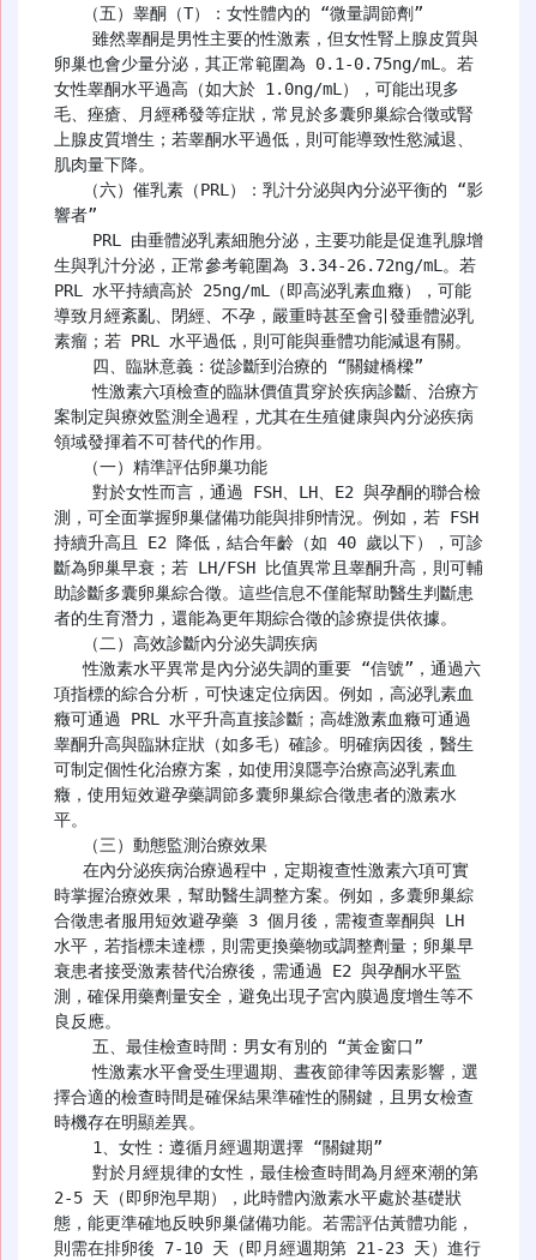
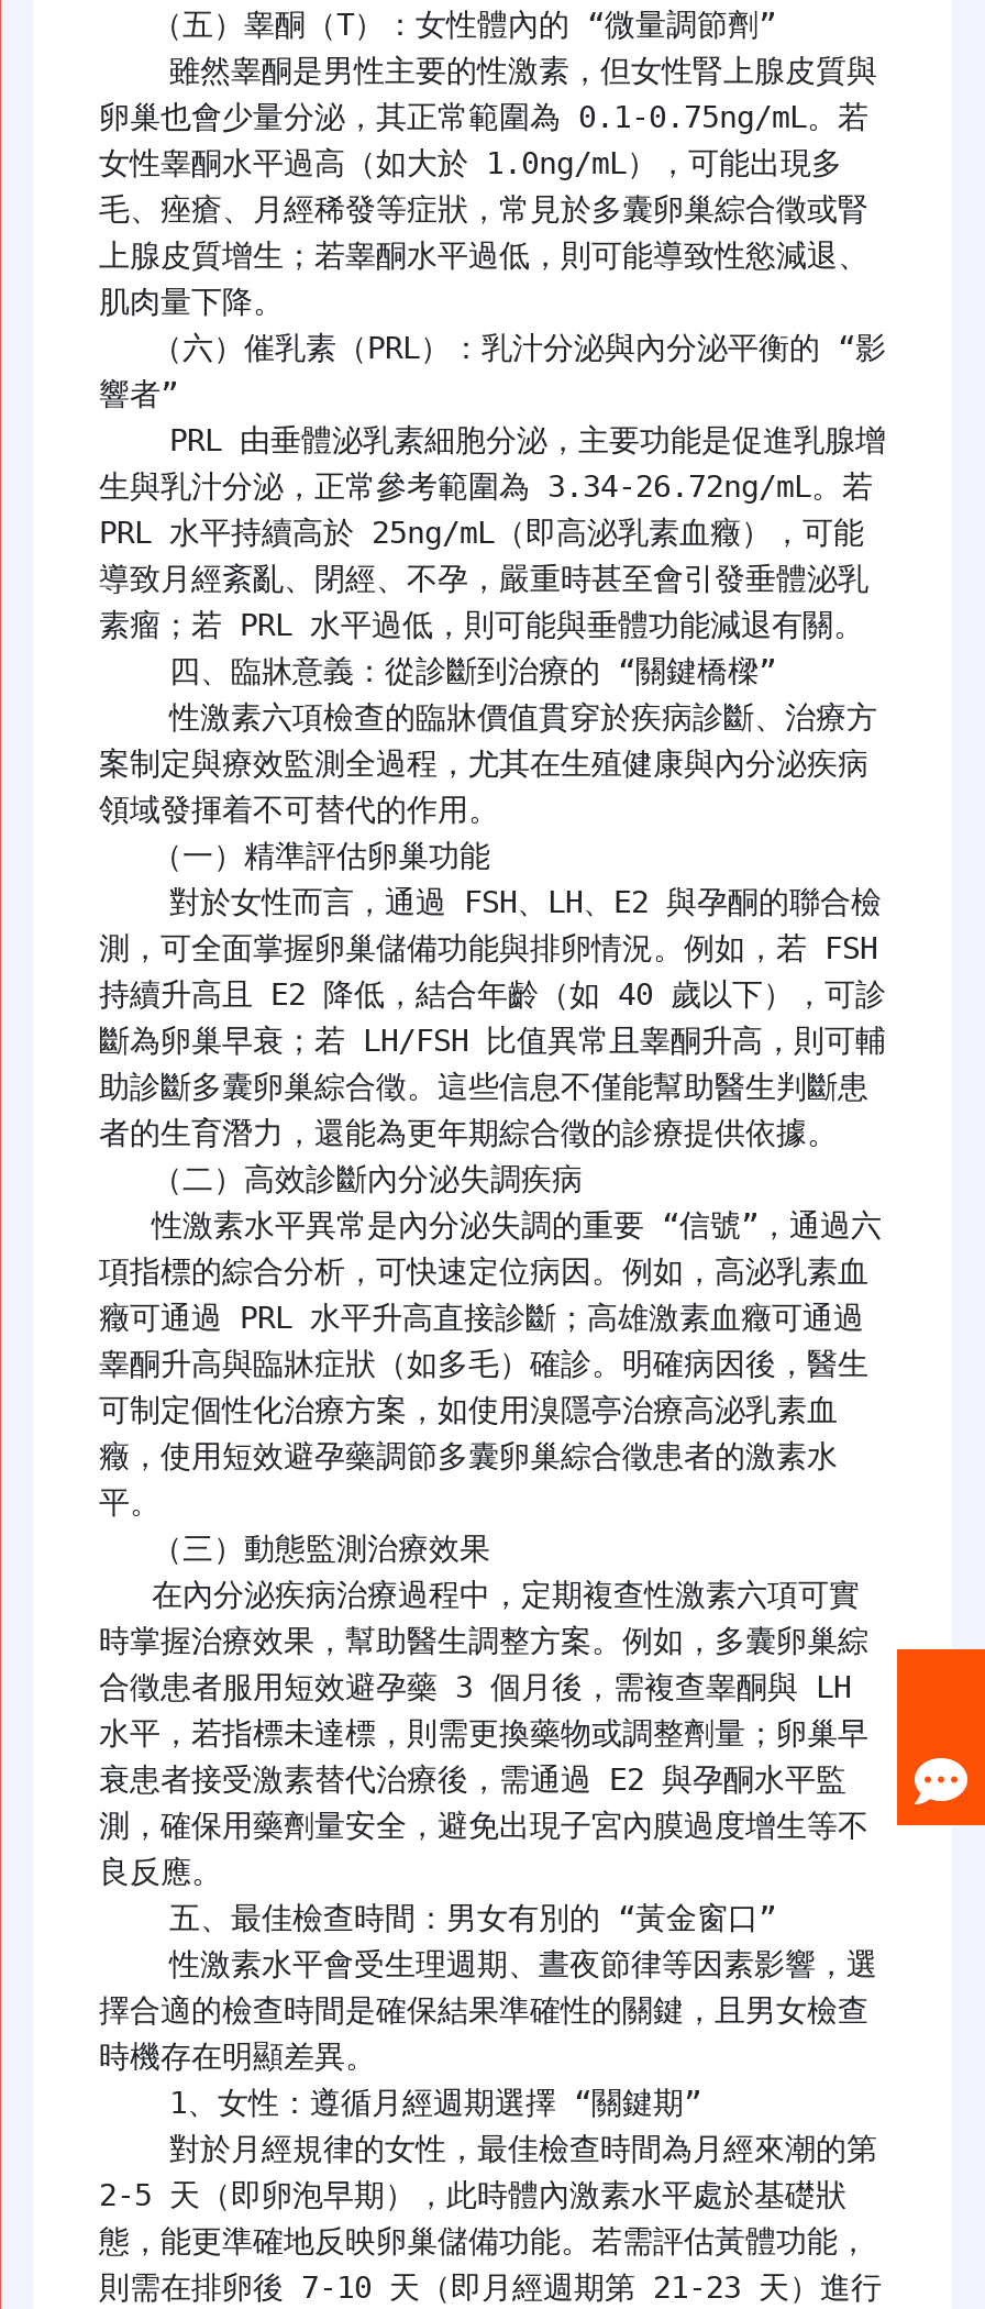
none -> [895,1647,978,1827] [image]

